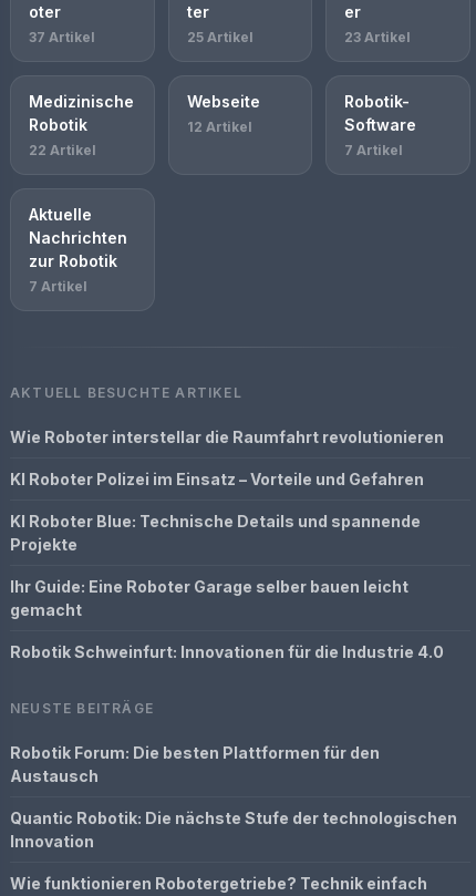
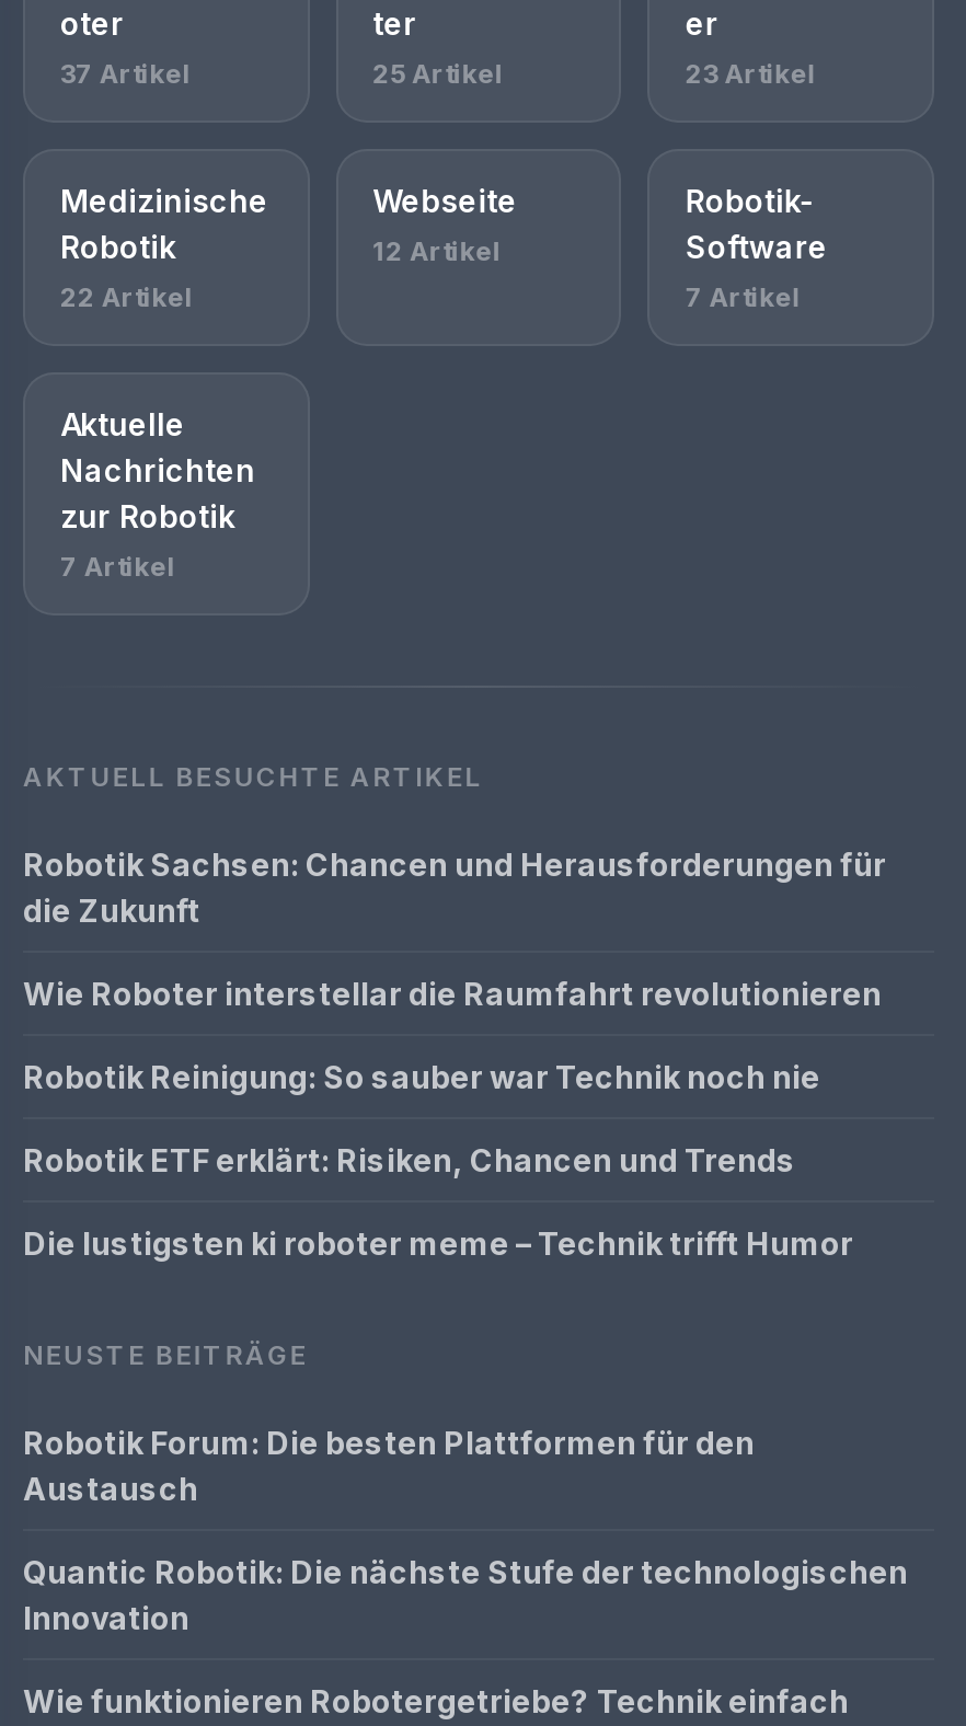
none -> [23,845,886,929] Robotik Sachsen: Chancen und Herausforderungen für | die Zukunft
moved [10,428,444,446] -> [23,975,882,1012]: Wie Roboter interstellar die Raumfahrt revolutionieren
[10,470,444,661] KI Roboter Polizei im Einsatz – Vorteile und Gefahren | KI Roboter Blue: Technische Details und spannende | Projekte | Ihr Guide: Eine Roboter Garage selber bauen leicht | gemacht | Robotik Schweinfurt: Innovationen für die Industrie 4.0 -> [23,1058,853,1262] Robotik Reinigung: So sauber war Technik noch nie | Robotik ETF erklärt: Risiken, Chancen und Trends | Die lustigsten ki roboter meme – Technik trifft Humor

